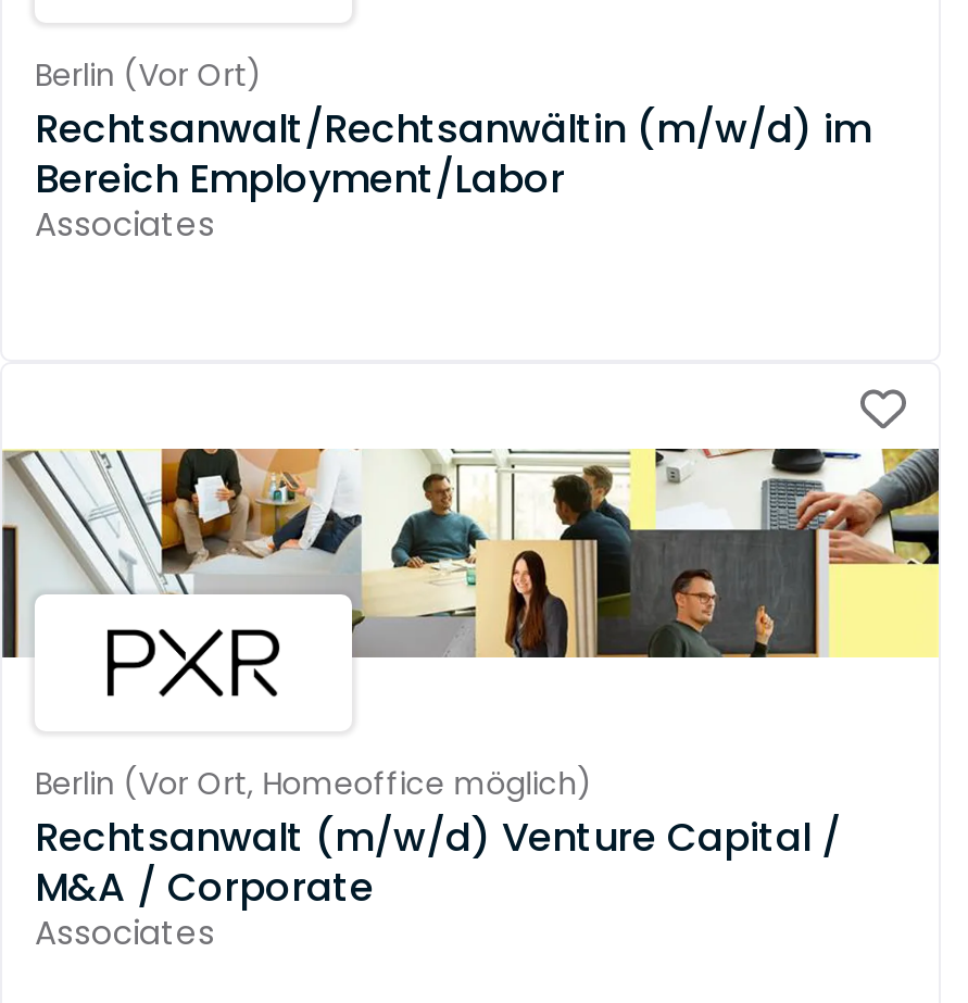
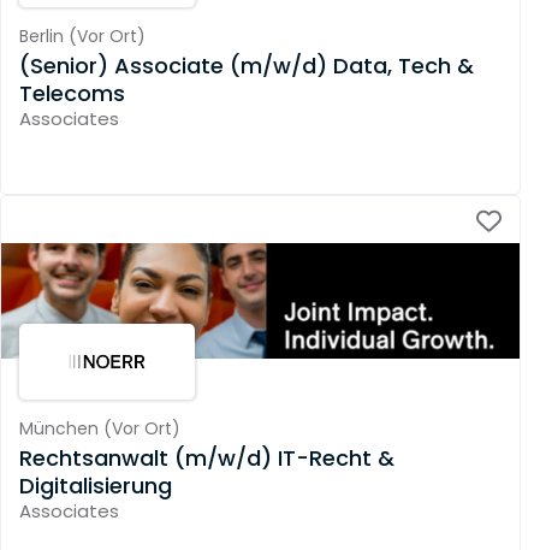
[35,101,871,205] Rechtsanwalt/Rechtsanwältin (m/w/d) im | Bereich Employment/Labor -> [19,50,474,108] (Senior) Associate (m/w/d) Data, Tech & | Telecoms
[7,447,941,914] [image] | Berlin (Vor Ort, Homeoffice möglich) | Rechtsanwalt (m/w/d) Venture Capital / | M&A / Corporate -> [4,242,521,501] [image] | München (Vor Ort) | Rechtsanwalt (m/w/d) IT-Recht & | Digitalisierung

